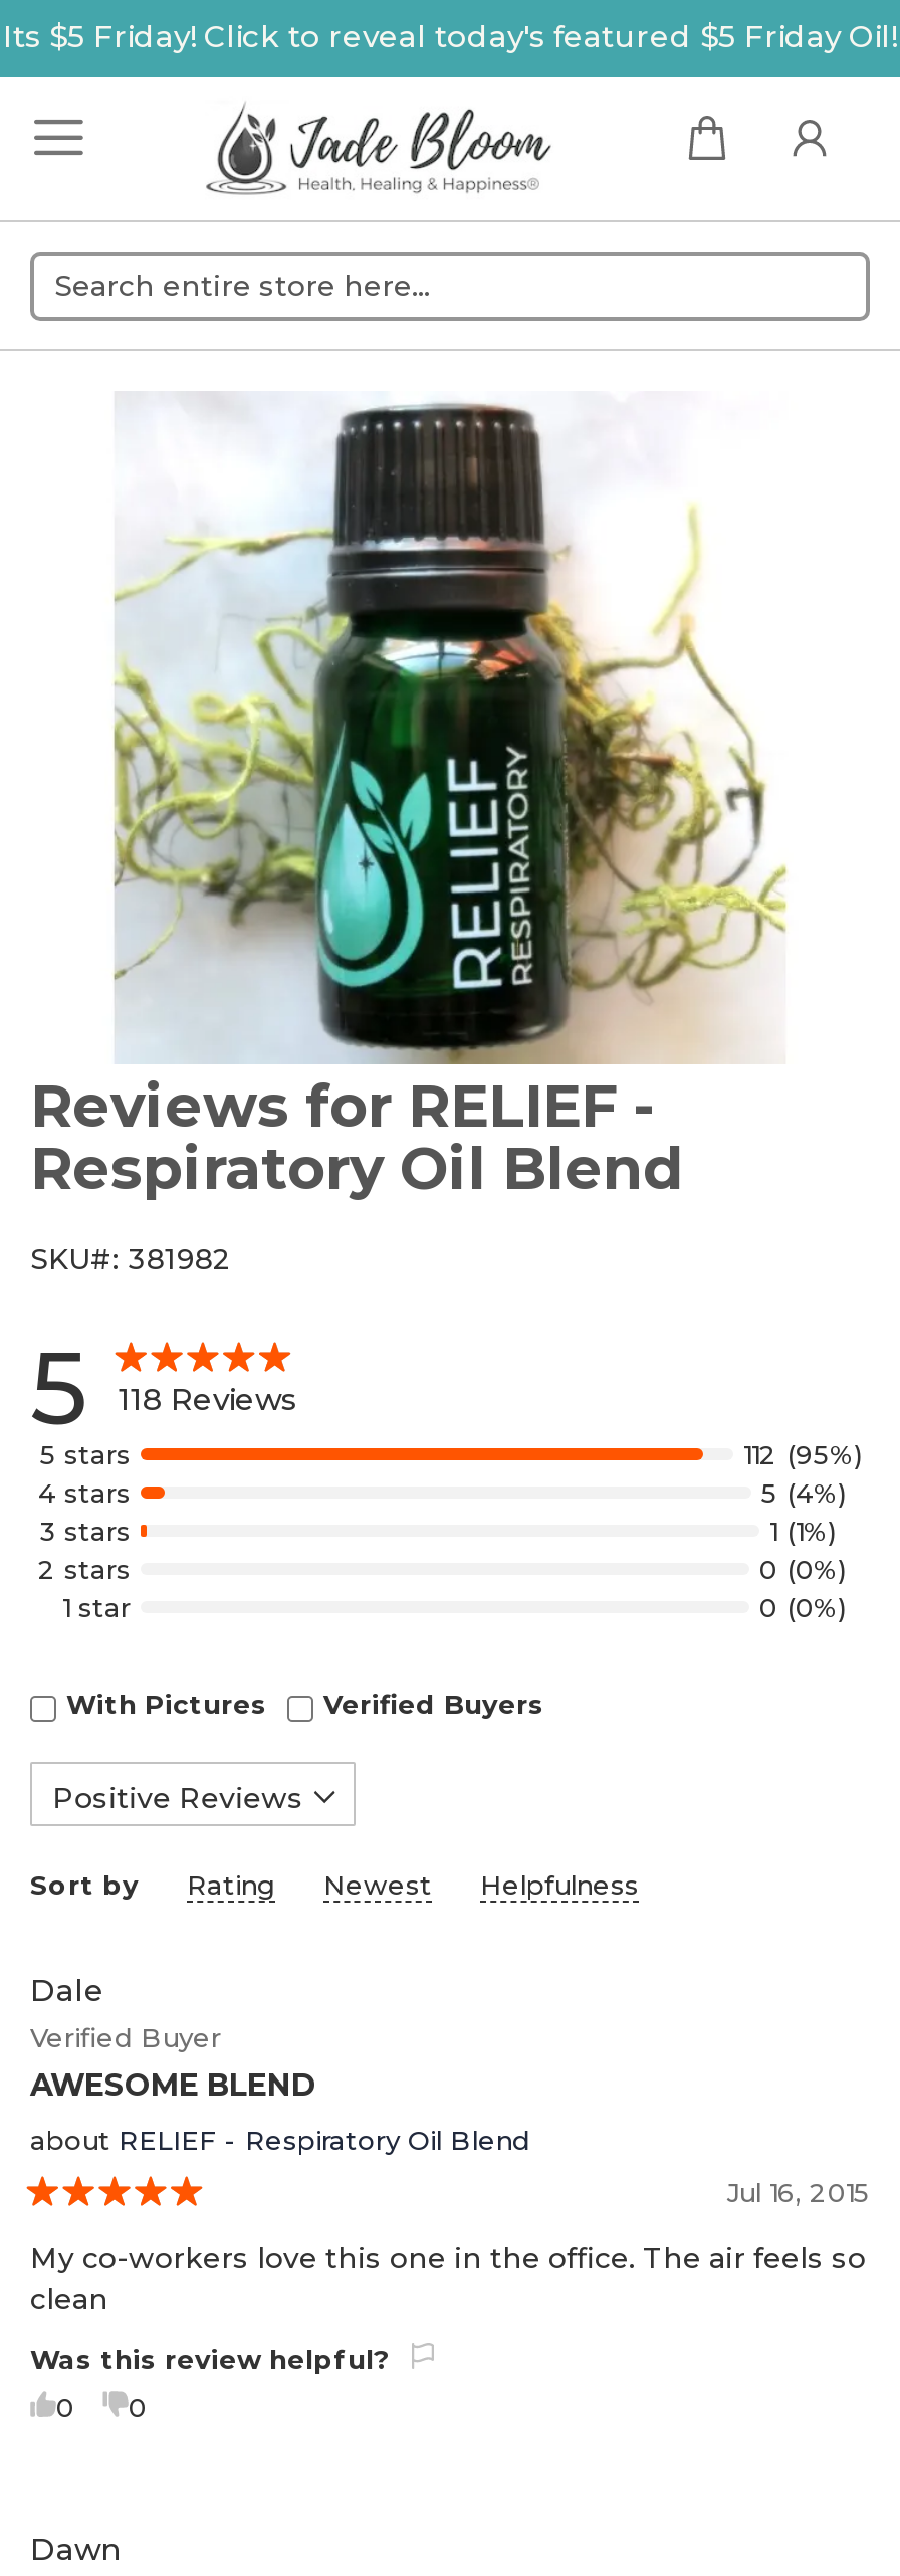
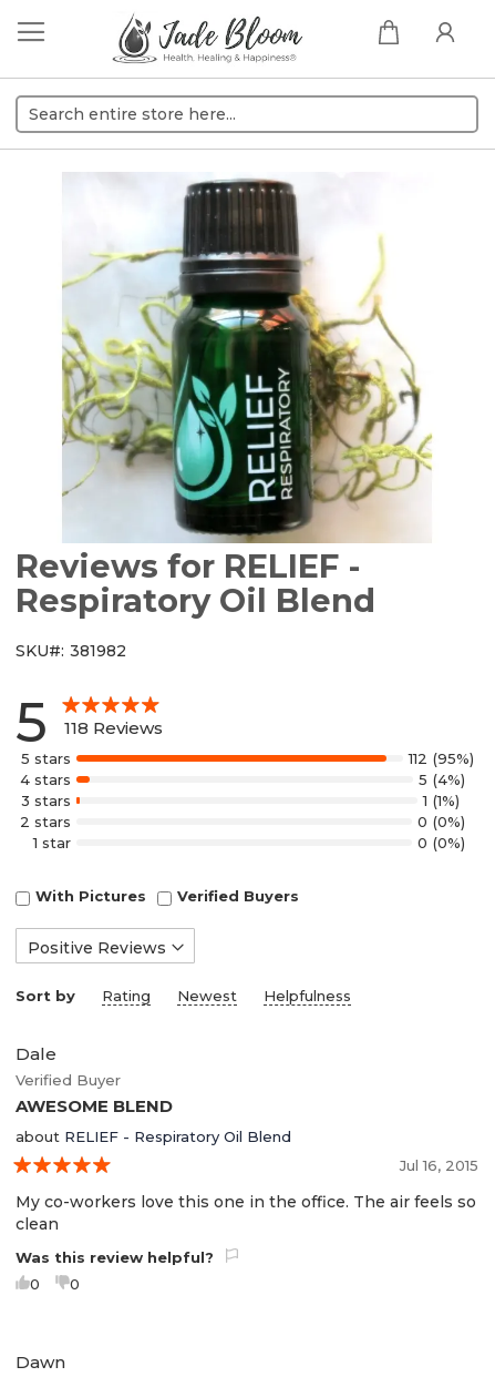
[3,17,897,55] Its $5 Friday! Click to reveal today's featured $5 Friday Oil! -> none

